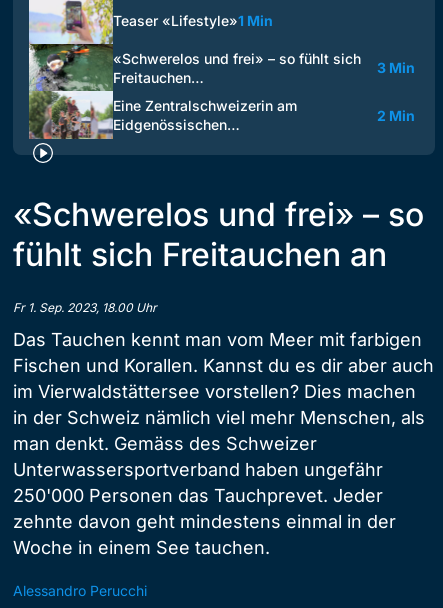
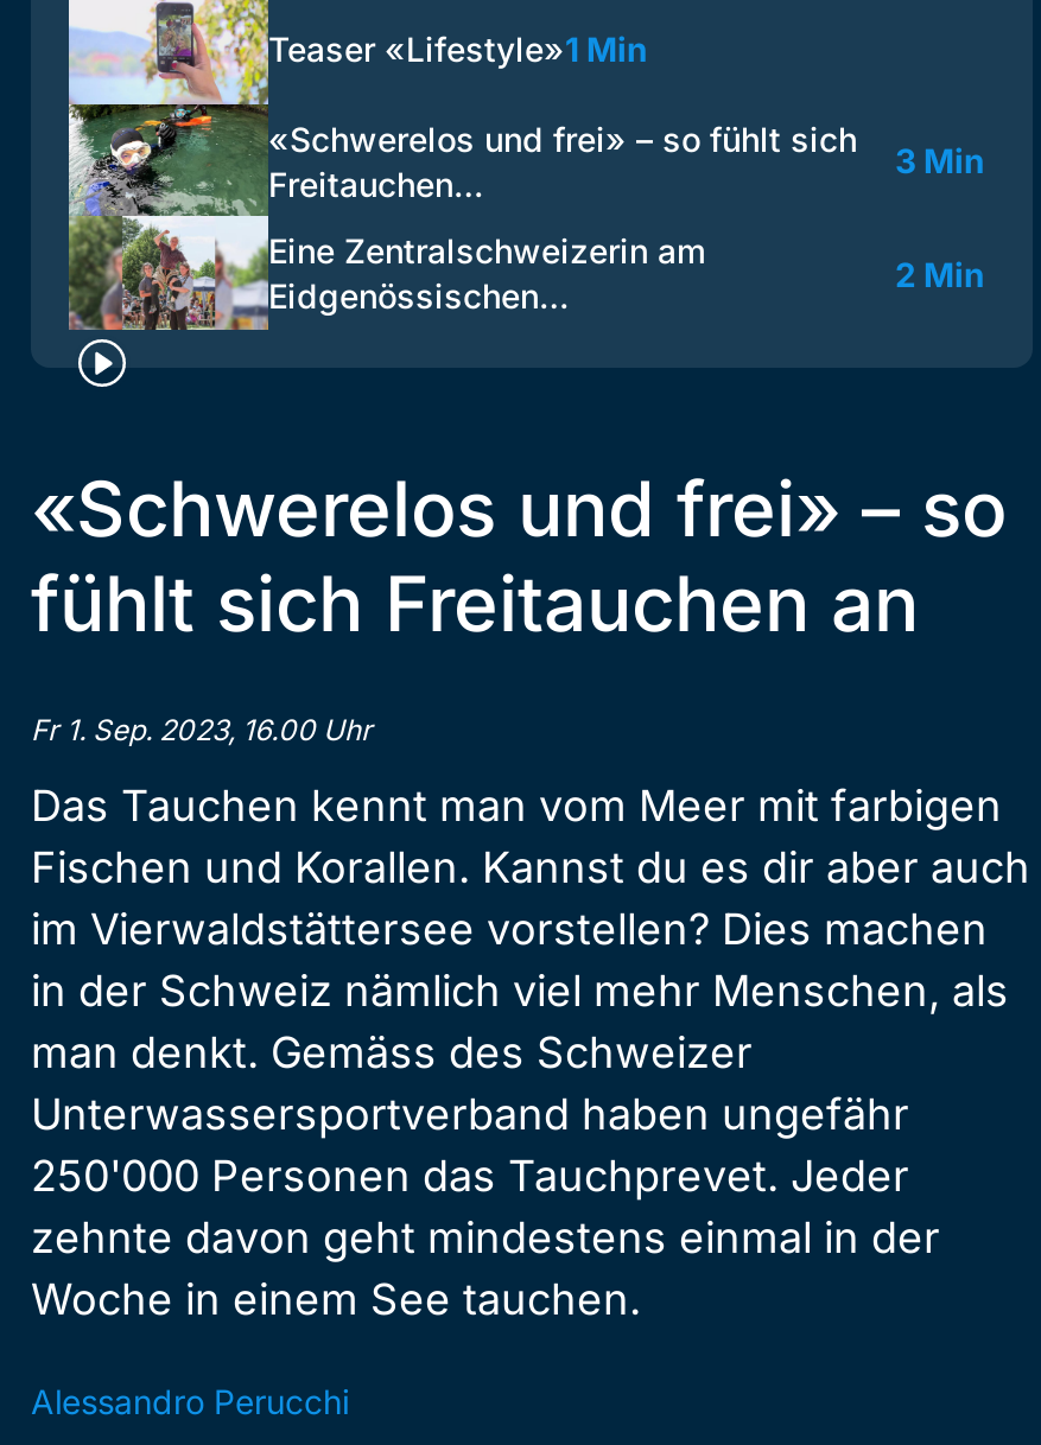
[13,300,157,315] Fr 1. Sep. 2023, 18.00 Uhr -> [31,711,373,746] Fr 1. Sep. 2023, 16.00 Uhr

